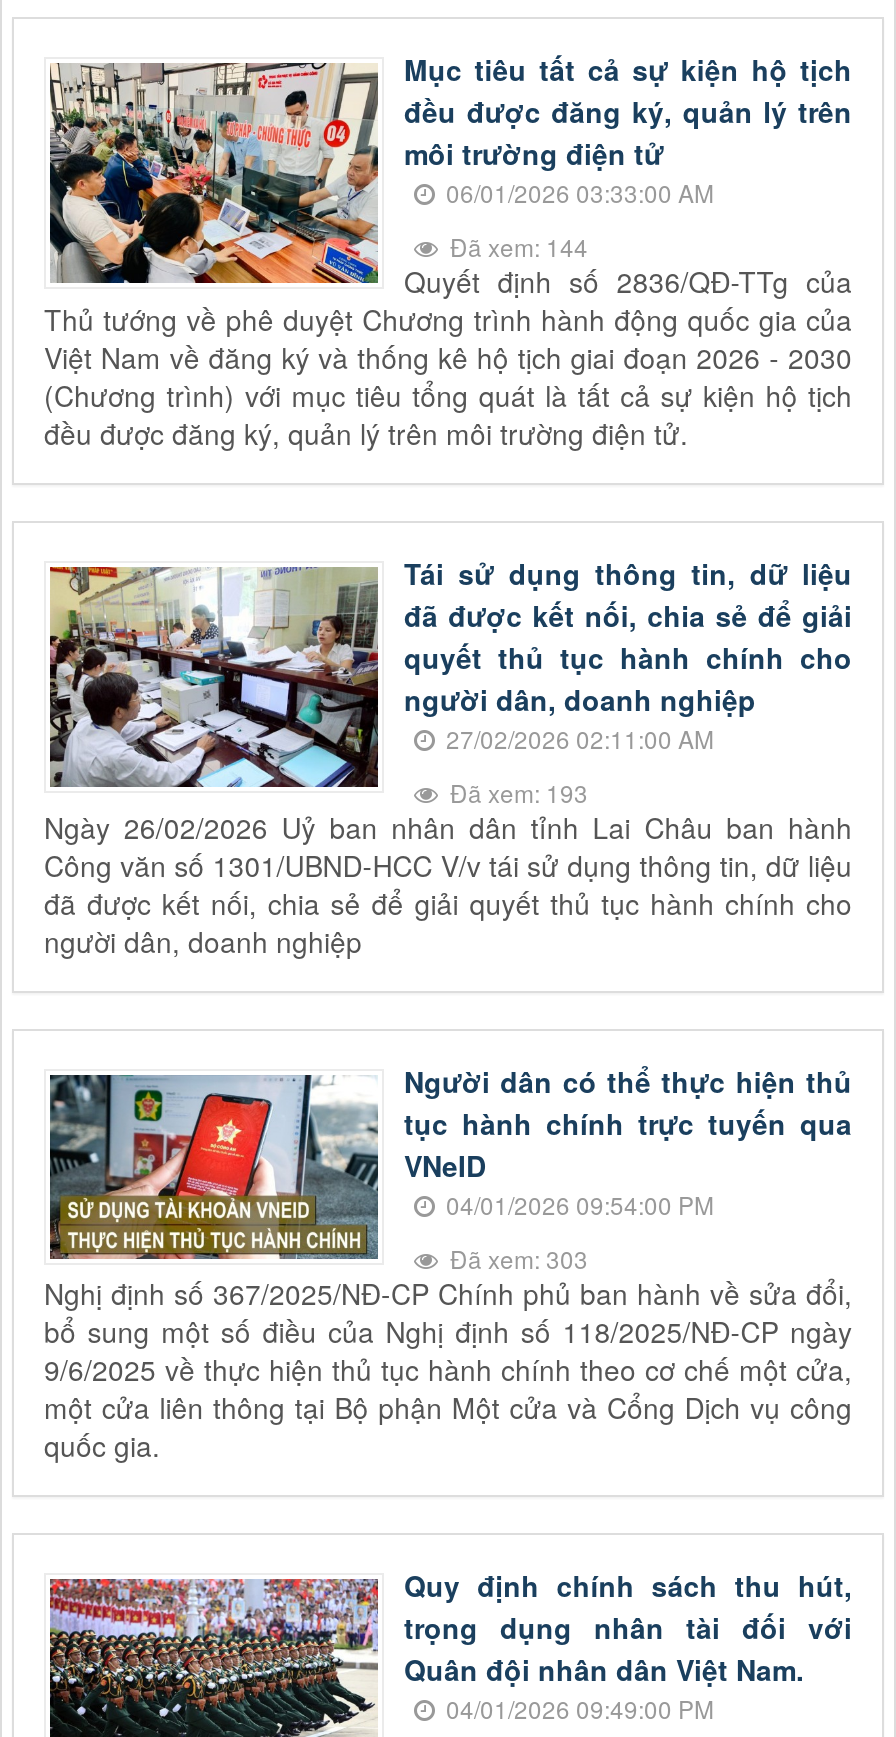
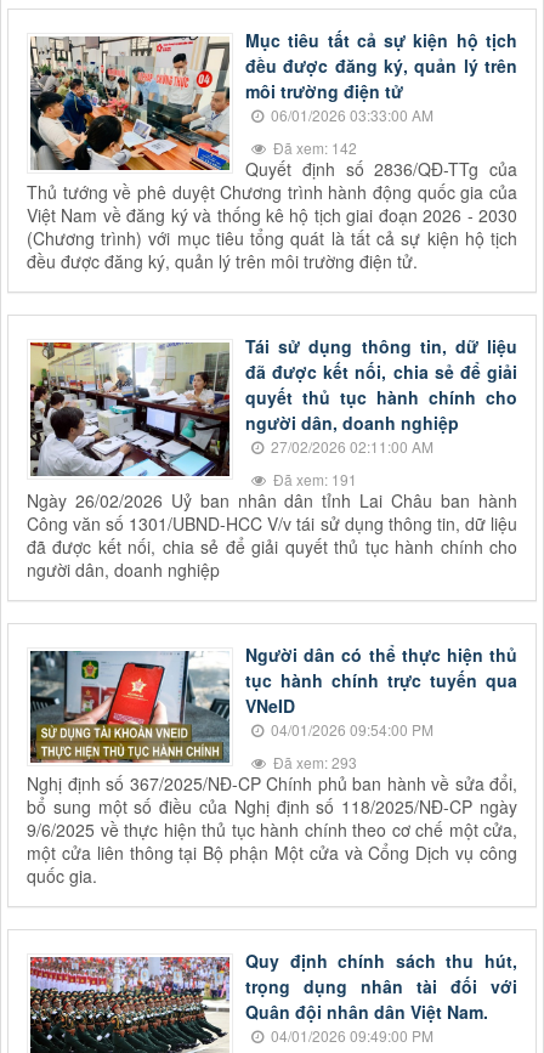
[444,229,588,263] Đã xem: 144 -> [270,137,357,158] Đã xem: 142
[444,775,588,809] Đã xem: 193 -> [270,469,357,489] Đã xem: 191
[444,1241,588,1275] Đã xem: 303 -> [270,752,357,772] Đã xem: 293

